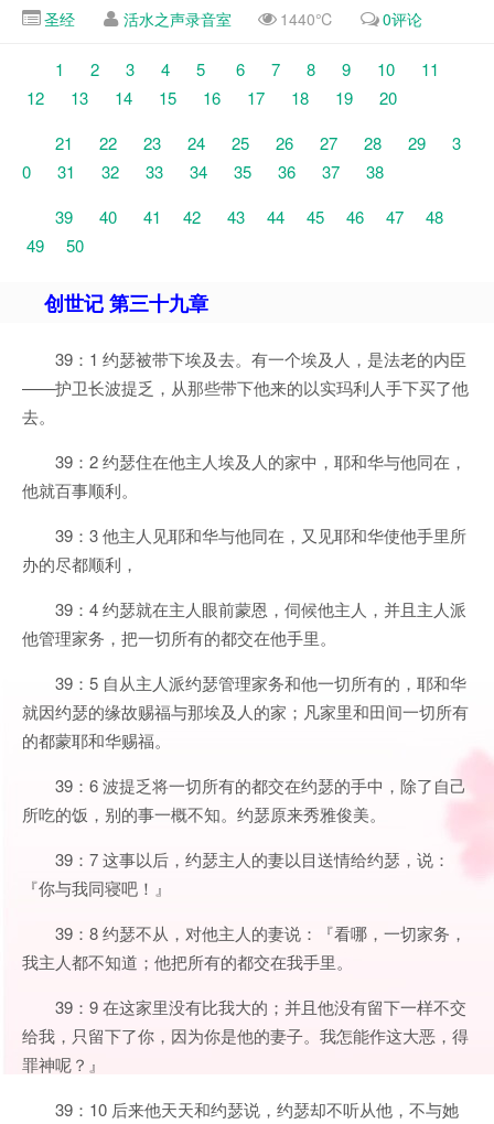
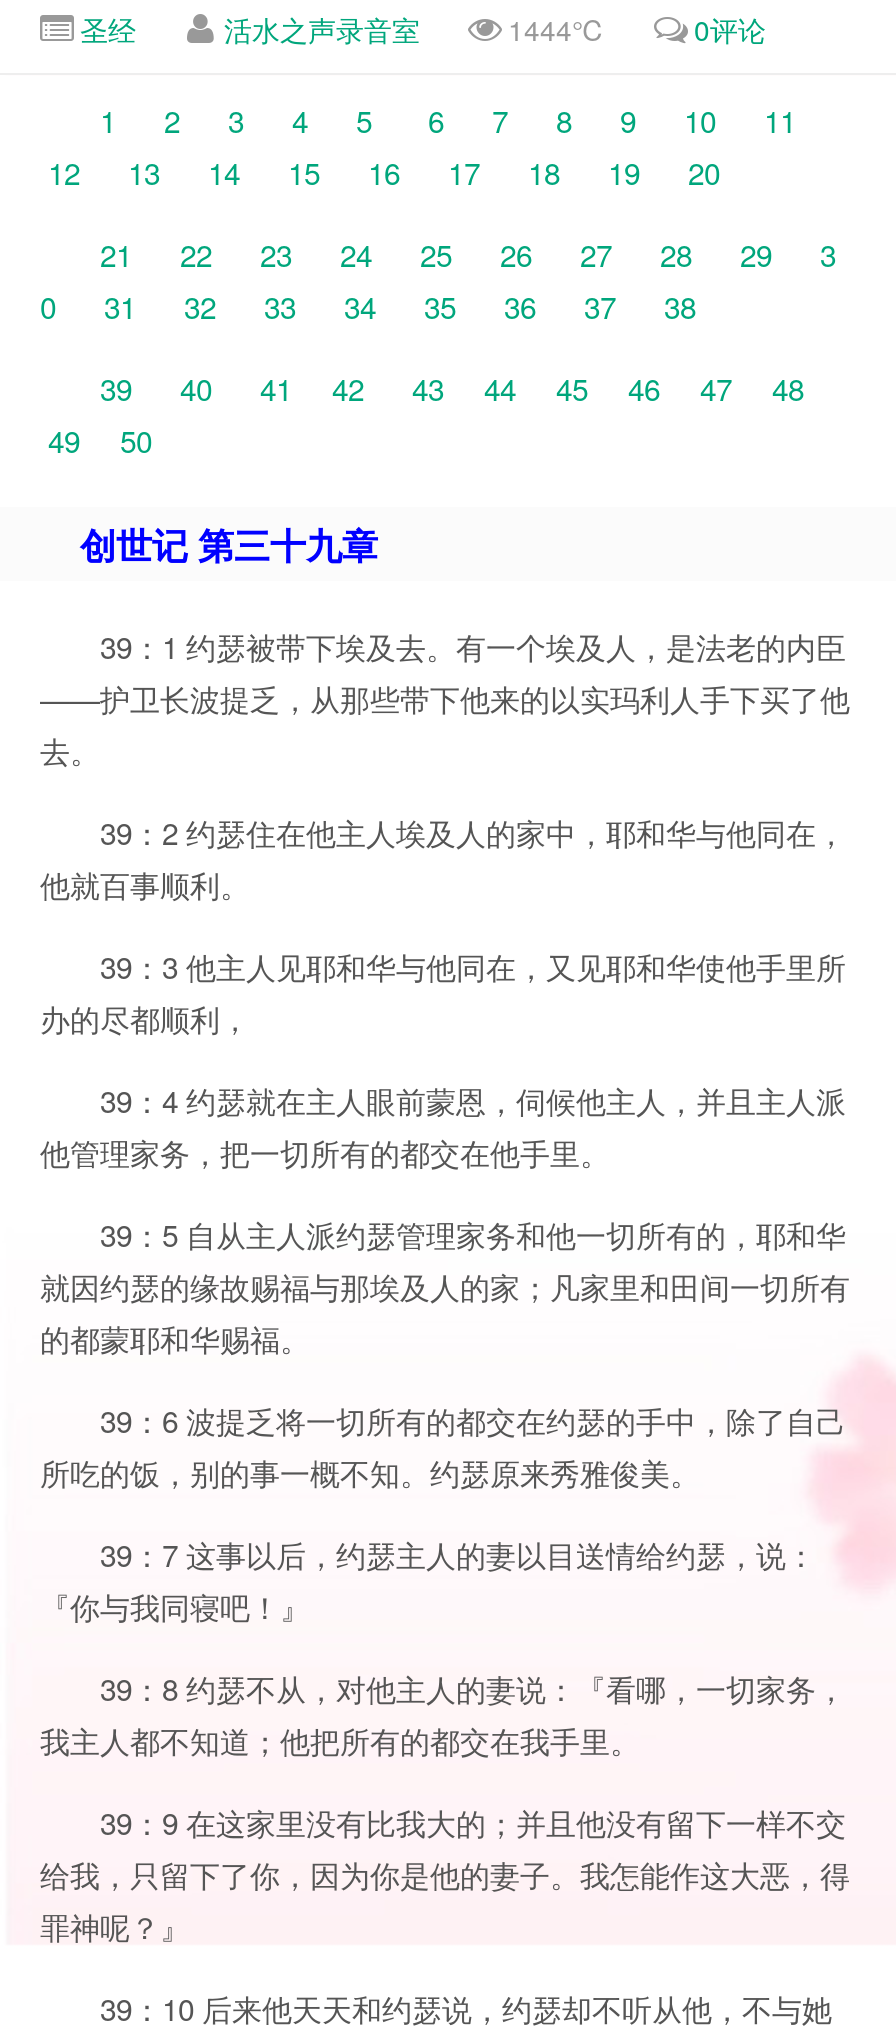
[123,8,334,30] 活水之声录音室 1440℃ -> [224,9,606,49] 活水之声录音室 1444℃

